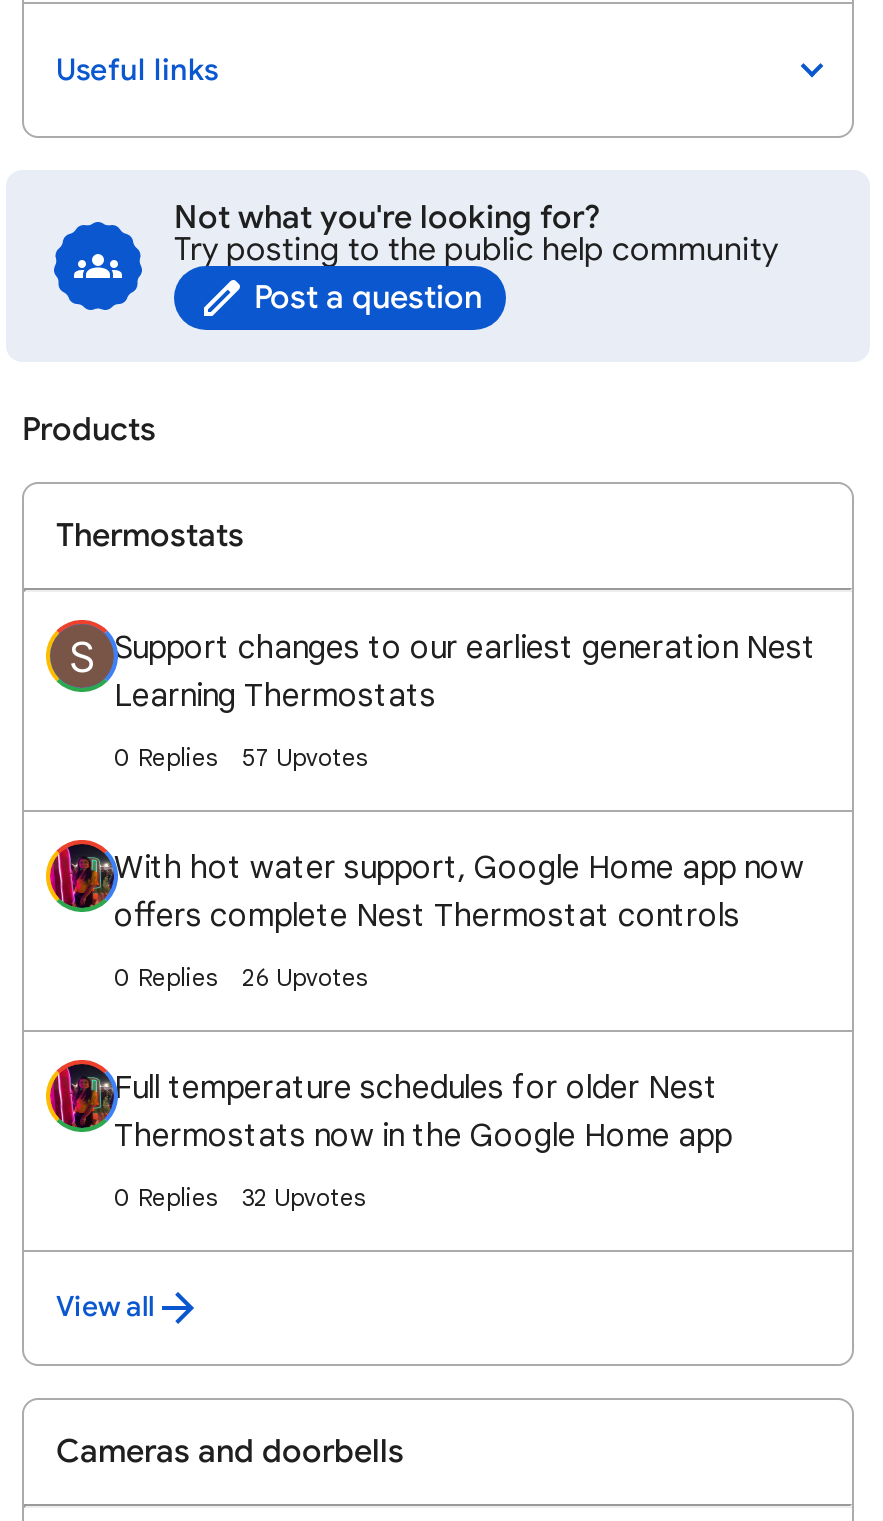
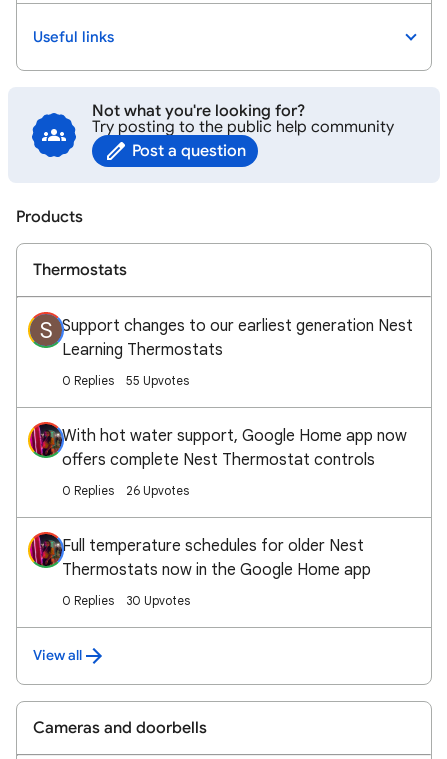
[242,742,368,772] 57 Upvotes -> [126,373,189,388] 55 Upvotes
[242,1182,366,1212] 32 Upvotes -> [126,593,190,608] 30 Upvotes

